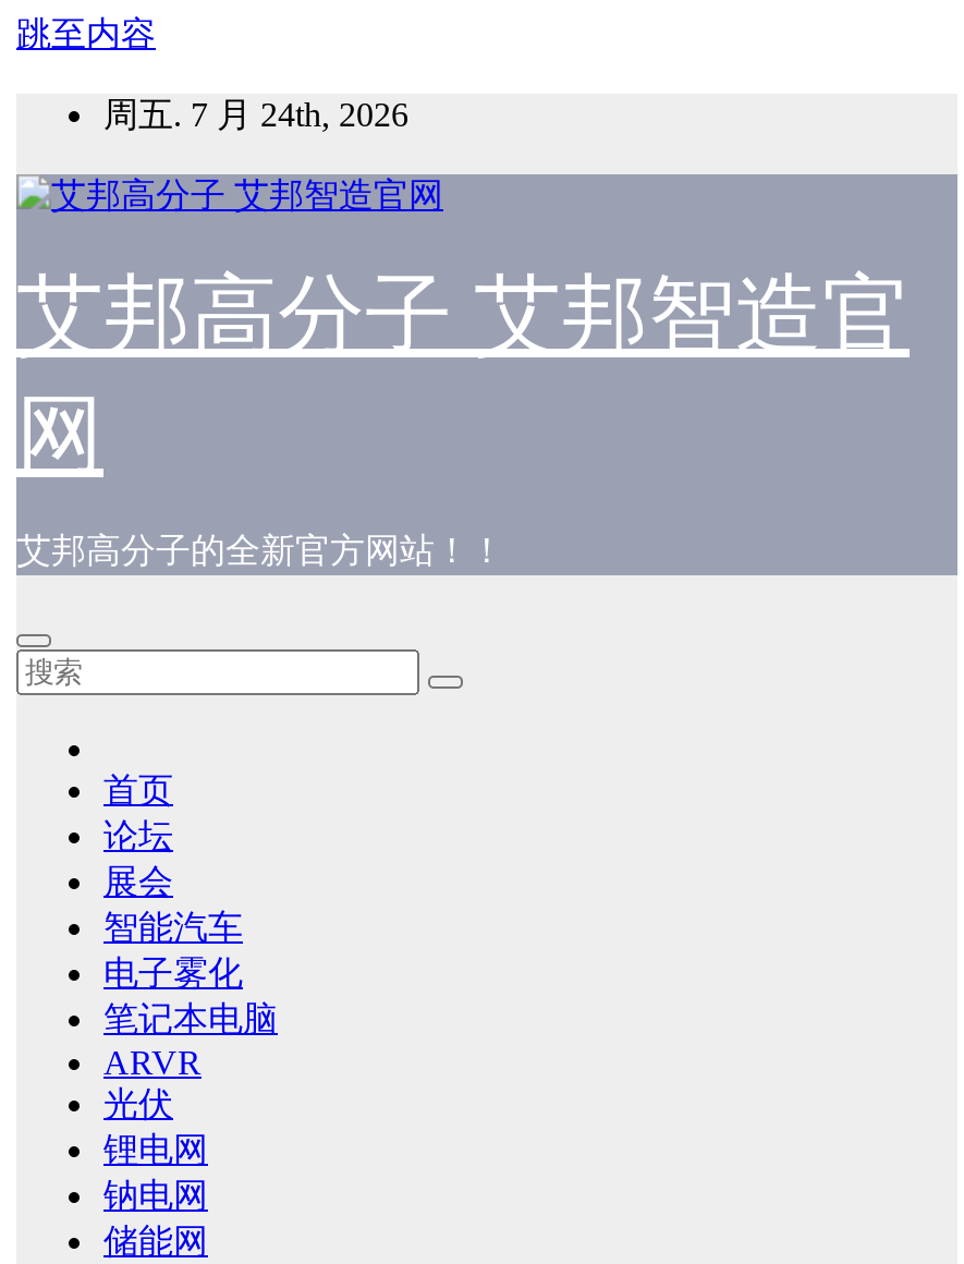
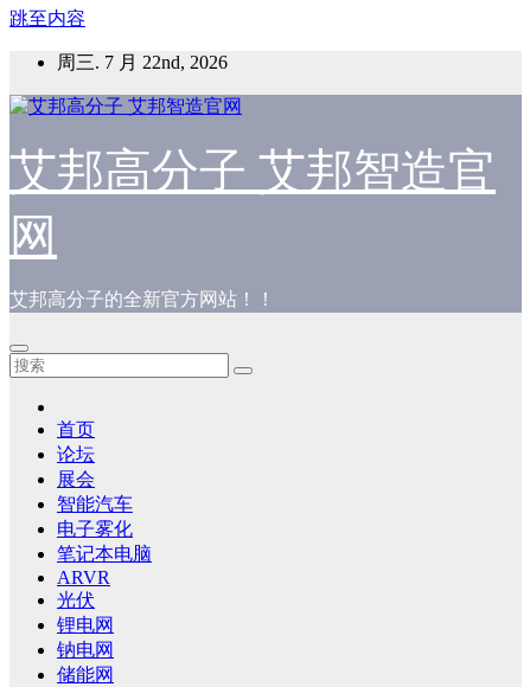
[103,96,408,133] 周五. 7 月 24th, 2026 -> [57,52,228,72] 周三. 7 月 22nd, 2026

